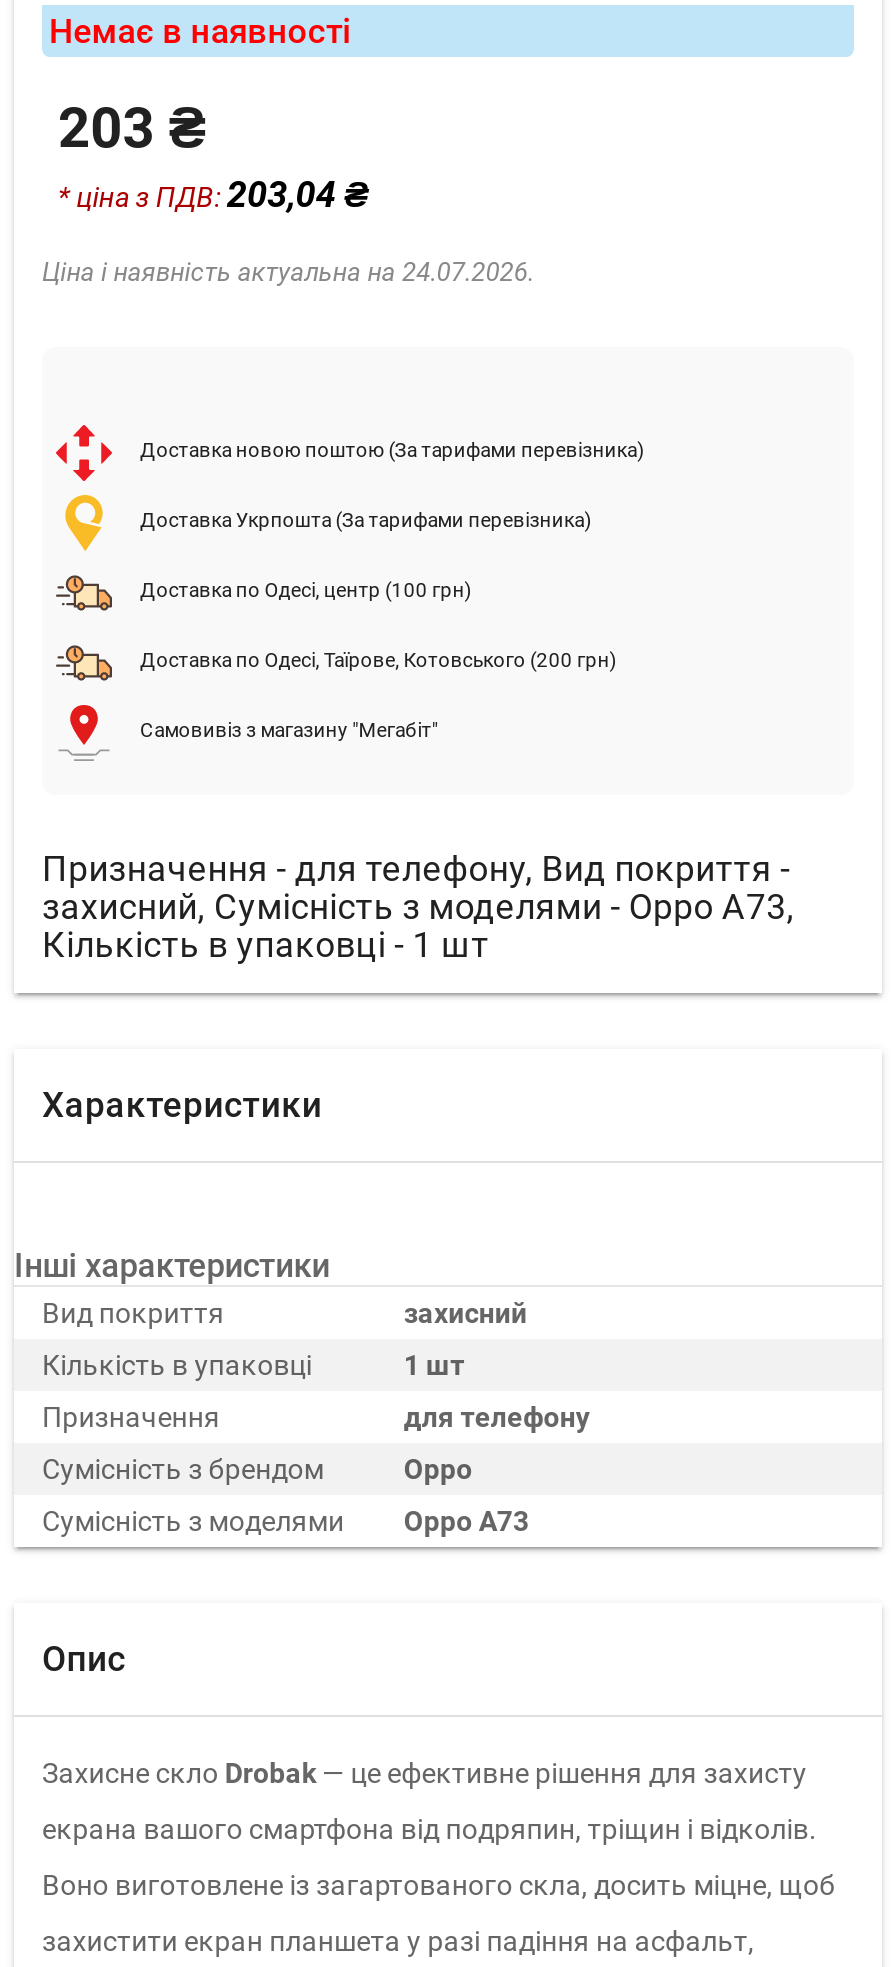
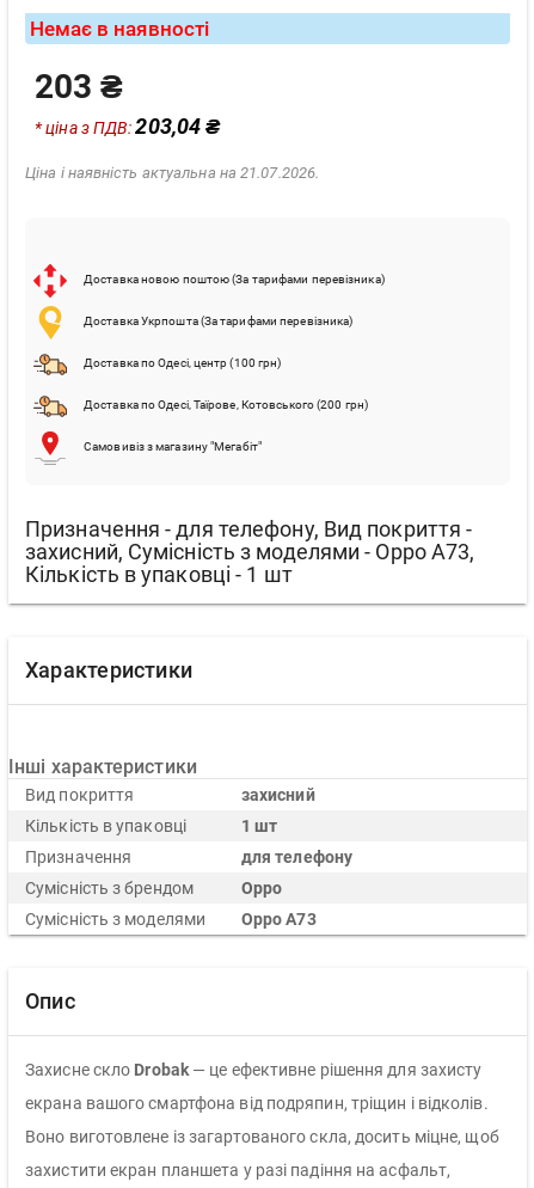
[42,257,534,287] Ціна і наявність актуальна на 24.07.2026. -> [25,164,319,182] Ціна і наявність актуальна на 21.07.2026.

